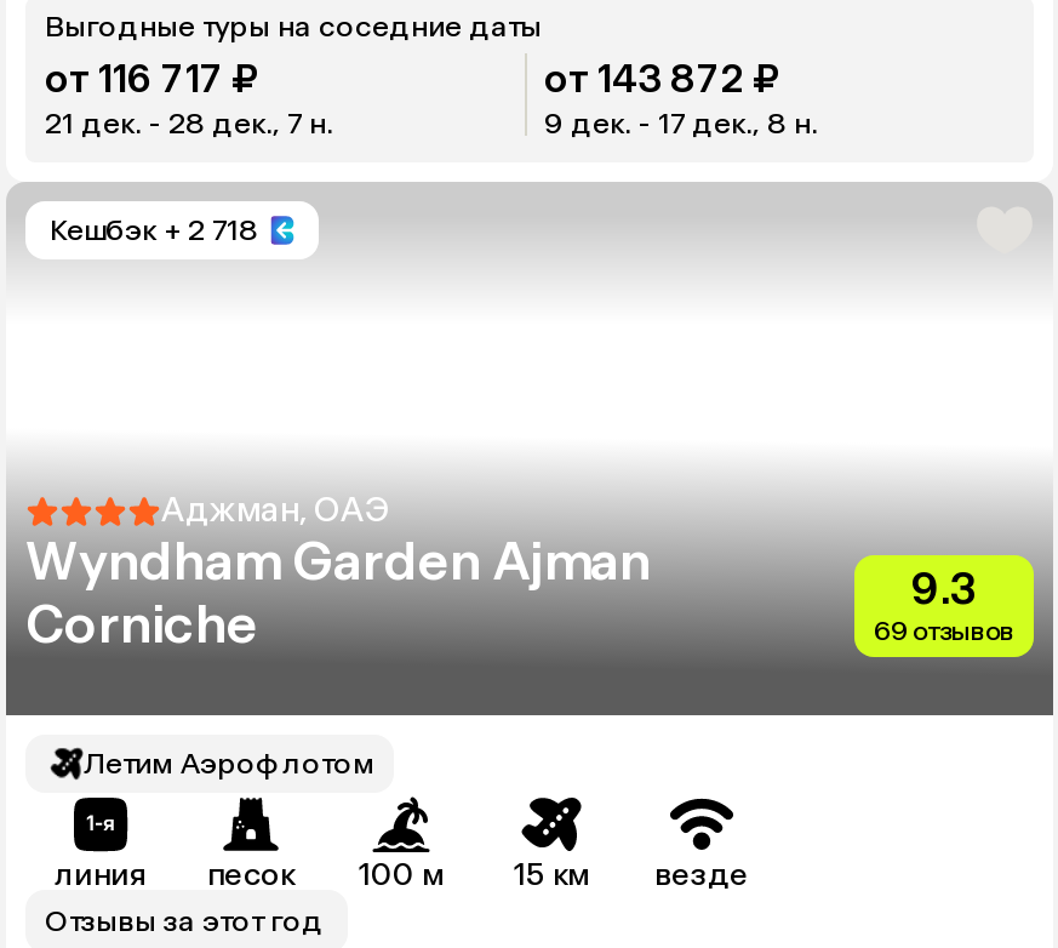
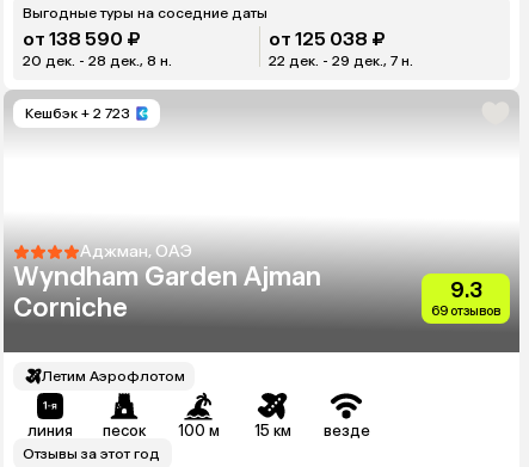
[45,56,261,102] от 116 717 ₽ -> [23,27,141,50] от 138 590 ₽
[544,56,782,102] от 143 872 ₽ -> [269,27,386,50] от 125 038 ₽
[45,107,333,141] 21 дек. - 28 дек., 7 н. -> [23,53,172,69] 20 дек. - 28 дек., 8 н.
[544,107,818,141] 9 дек. - 17 дек., 8 н. -> [269,53,413,69] 22 дек. - 29 дек., 7 н.
[50,213,258,247] Кешбэк + 2 718 -> [25,105,130,122] Кешбэк + 2 723

